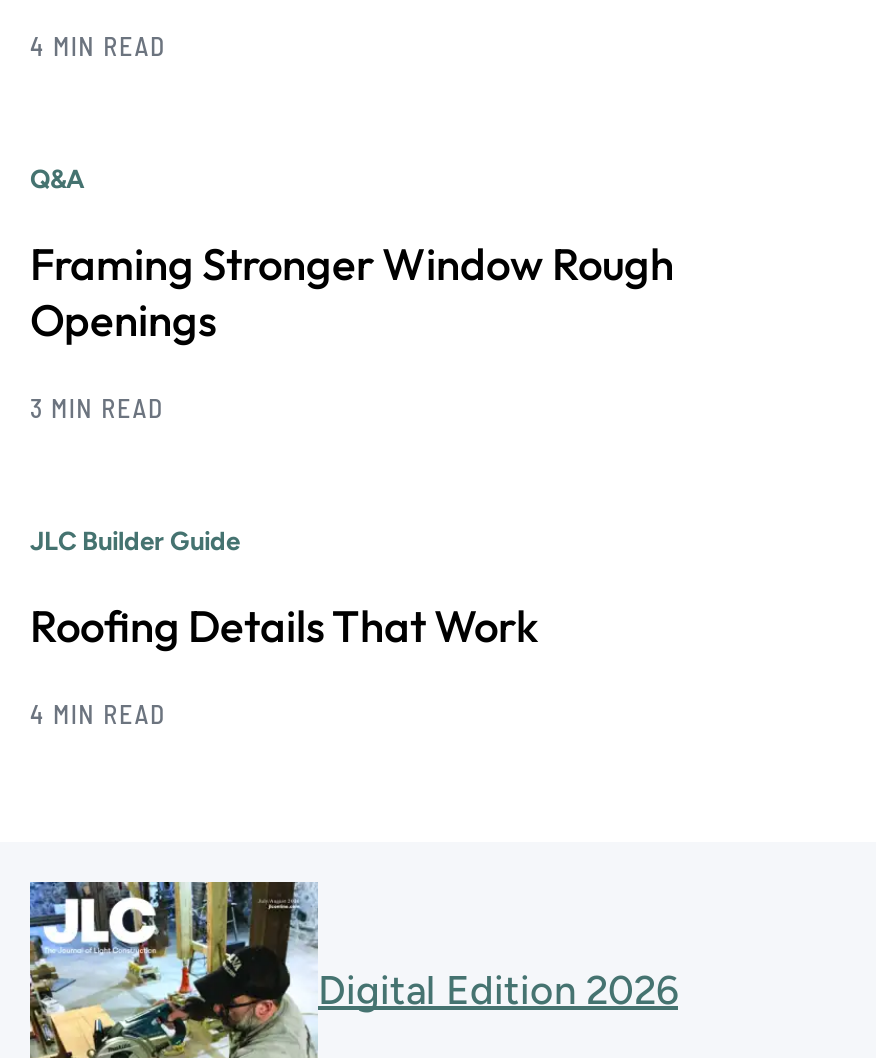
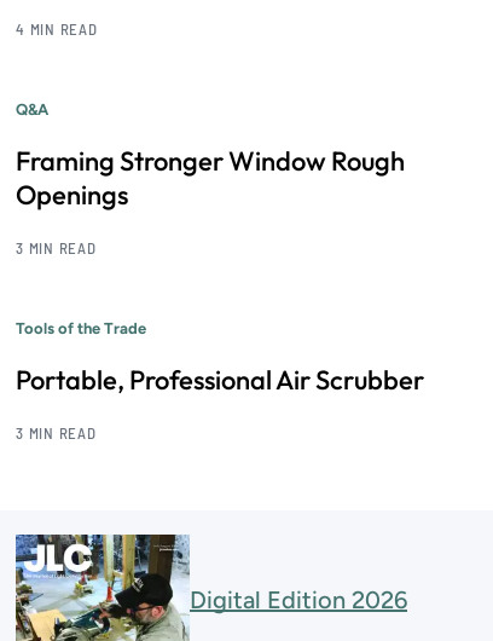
[30,526,240,556] JLC Builder Guide -> [16,319,146,337] Tools of the Trade
[30,598,538,654] Roofing Details That Work -> [16,363,424,397] Portable, Professional Air Scrubber
[30,698,166,730] 4 MIN READ -> [16,423,96,443] 3 MIN READ

